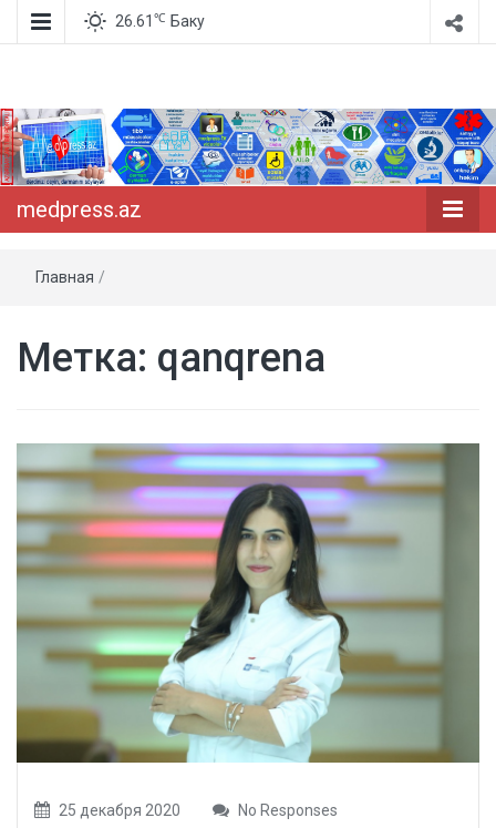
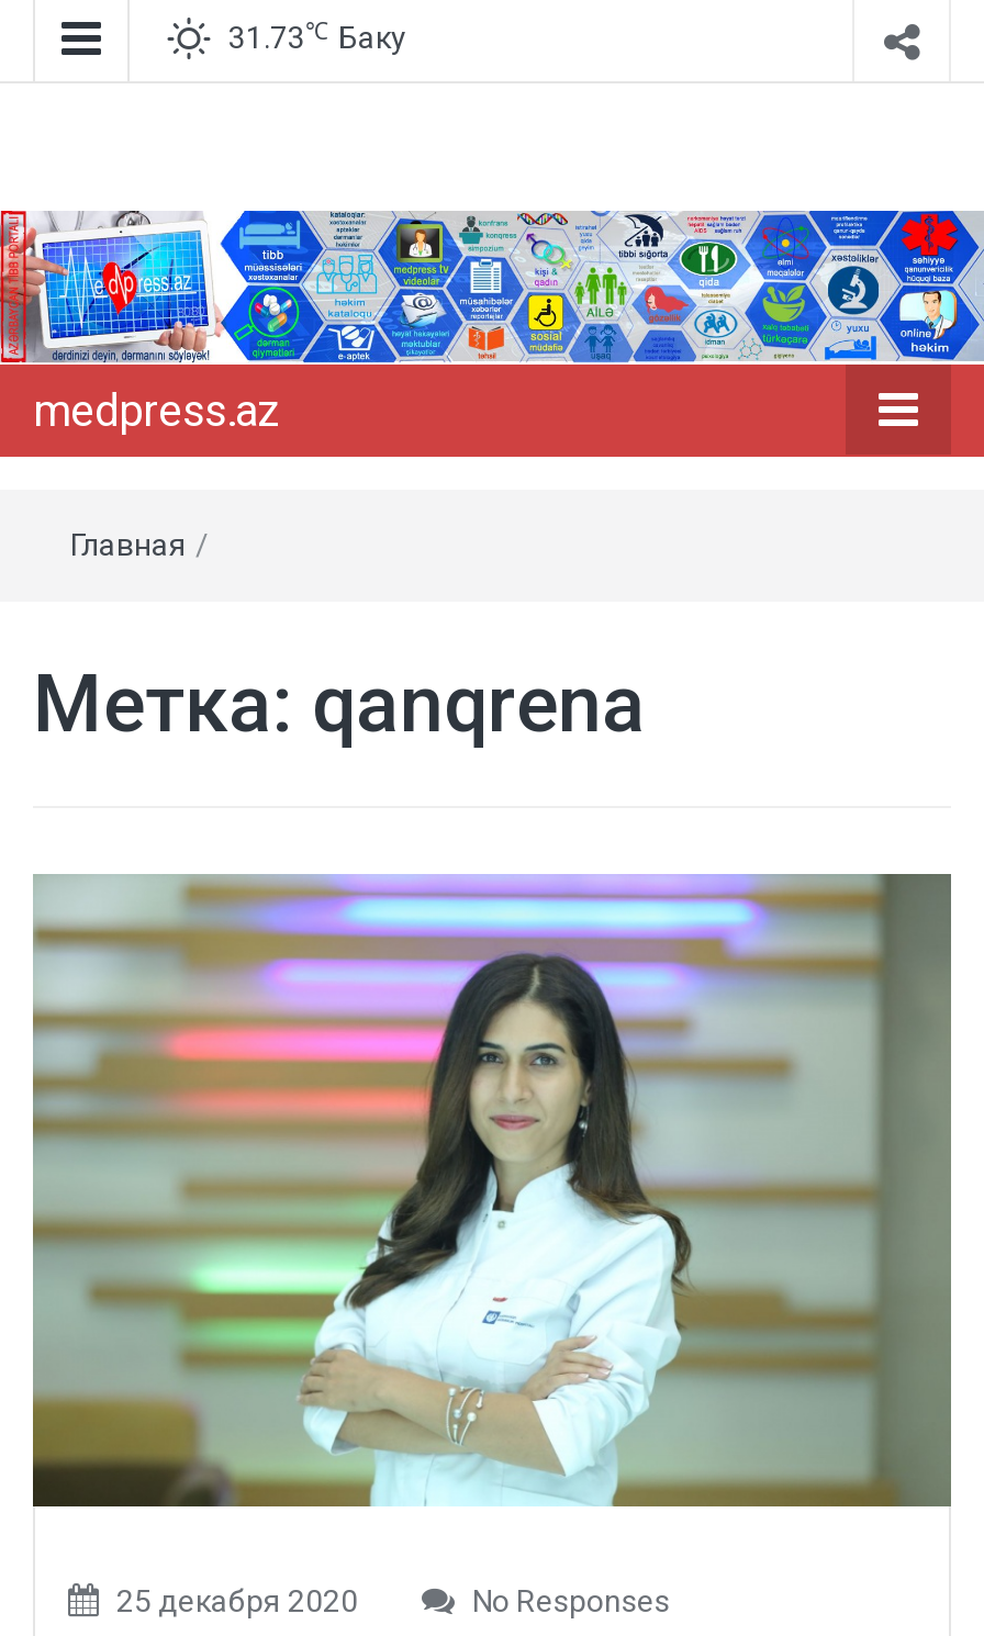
[115,11,205,30] 26.61℃ Баку -> [228,18,406,55] 31.73℃ Баку

